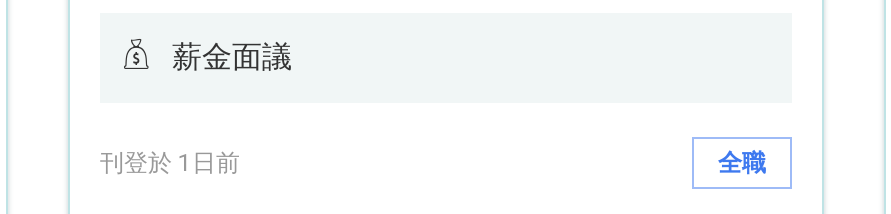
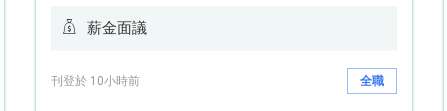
[100,148,240,176] 刊登於 1日前 -> [51,73,140,87] 刊登於 10小時前

